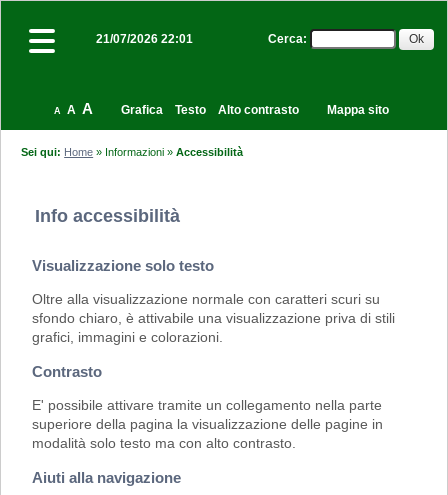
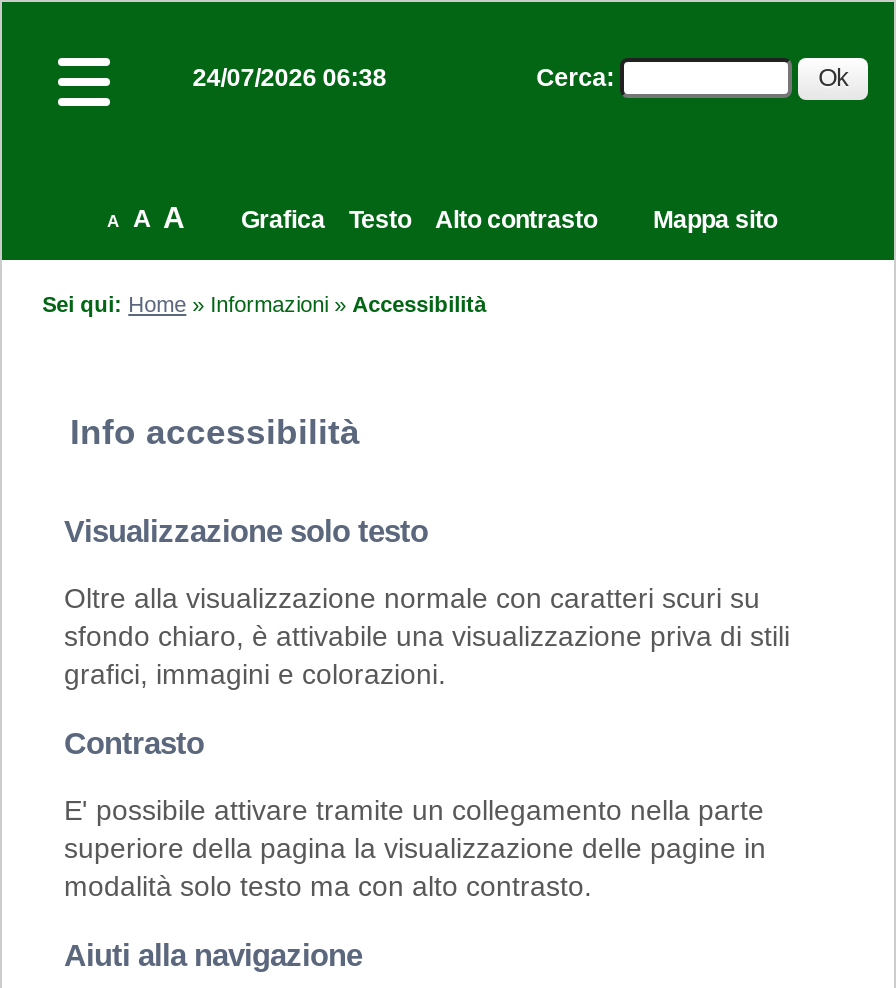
[96,32,193,46] 21/07/2026 22:01 -> [193,64,387,92] 24/07/2026 06:38

